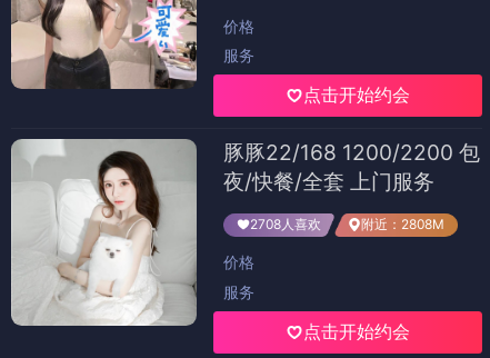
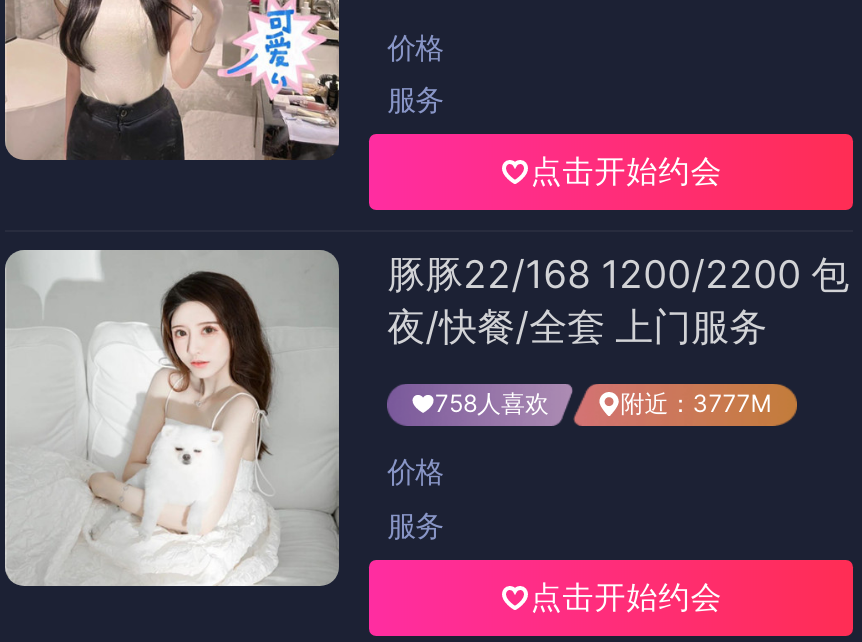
[250,216,321,232] 2708人喜欢 -> [435,388,549,418] 758人喜欢
[361,216,444,232] 附近：2808M -> [621,388,773,418] 附近：3777M

